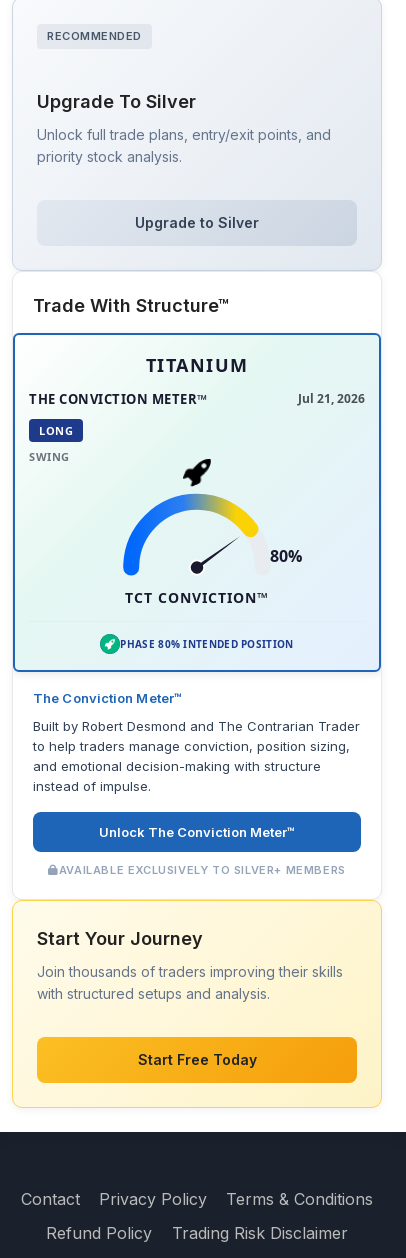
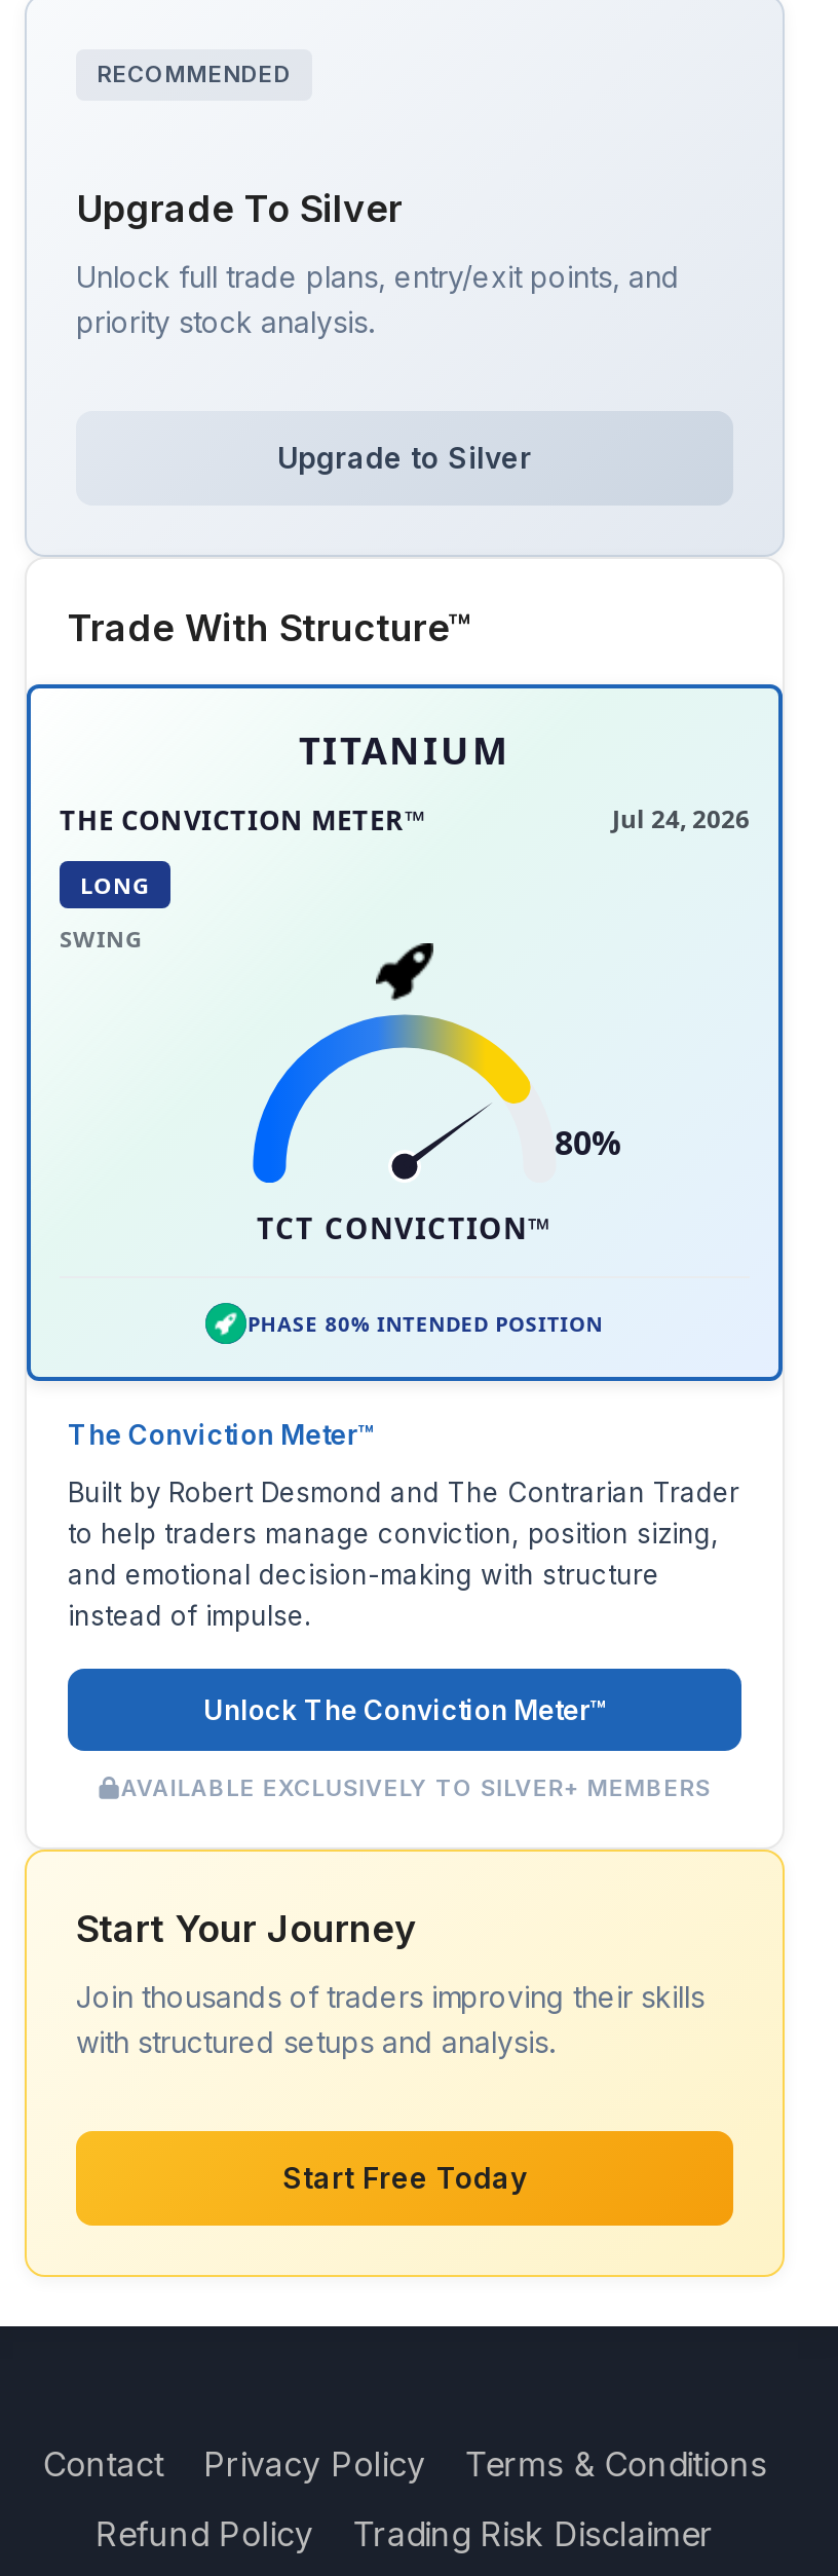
[298,390,365,407] Jul 21, 2026 -> [612,802,750,837] Jul 24, 2026

